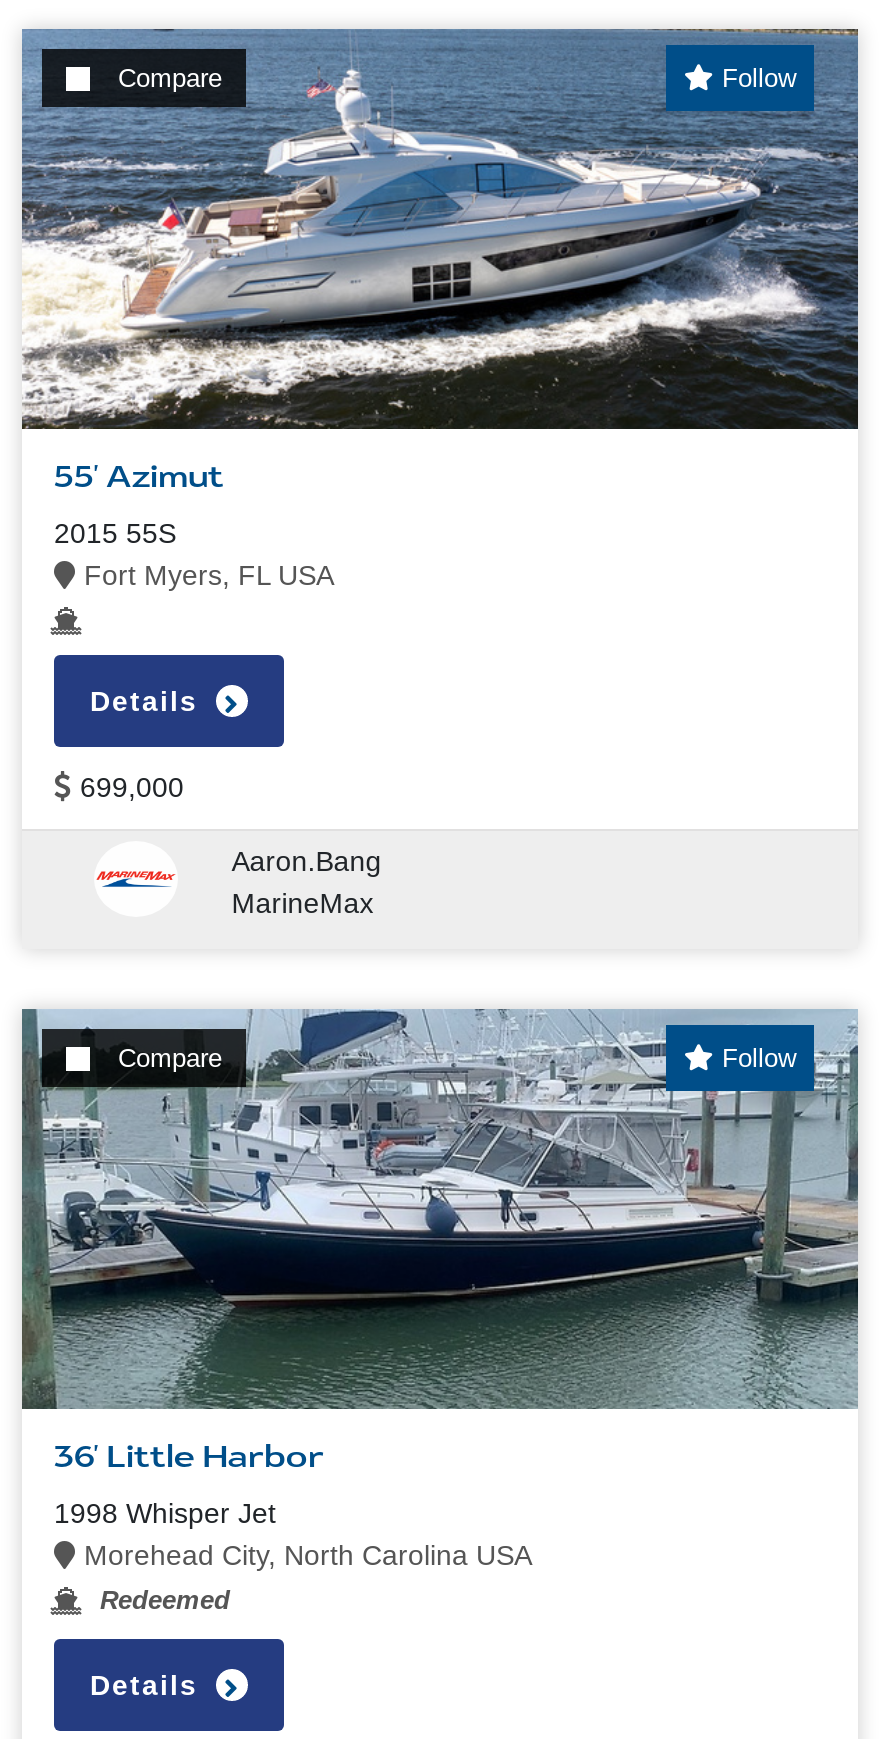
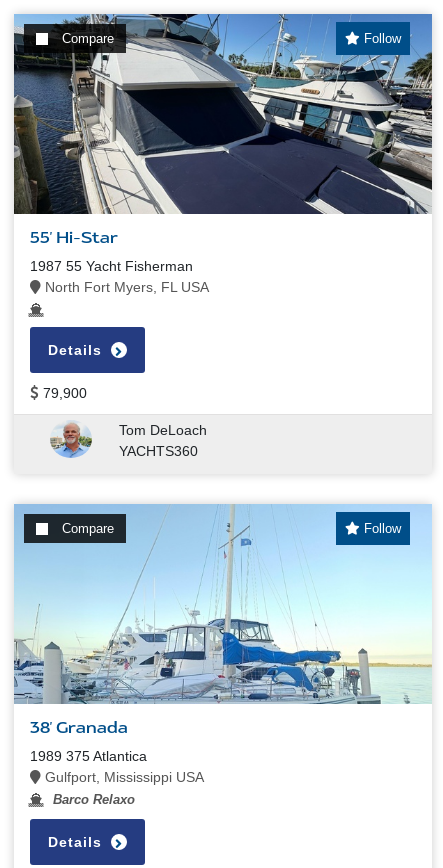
[20,27,860,497] [image] | 55' Azimut -> [13,13,433,248] [image] | 55' Hi-Star
[54,517,334,591] 2015 55S | Fort Myers, FL USA -> [30,258,209,295] 1987 55 Yacht Fisherman | North Fort Myers, FL USA
[72,771,184,803] 699,000 -> [39,385,87,401] 79,900
[94,843,382,919] [image] | Aaron.Bang | MarineMax -> [50,421,207,459] [image] | Tom DeLoach | YACHTS360
[20,1009,860,1477] [image] | 36' Little Harbor -> [14,504,432,738] [image] | 38' Granada
[54,1497,532,1615] 1998 Whisper Jet | Morehead City, North Carolina USA | Redeemed -> [30,748,204,807] 1989 375 Atlantica | Gulfport, Mississippi USA | Barco Relaxo

